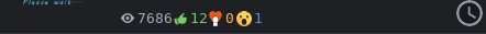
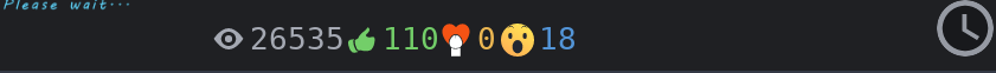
[137,10,208,26] 7686 | 12 -> [250,21,439,57] 26535 | 110
[254,10,263,26] 1 -> [539,21,577,57] 18

